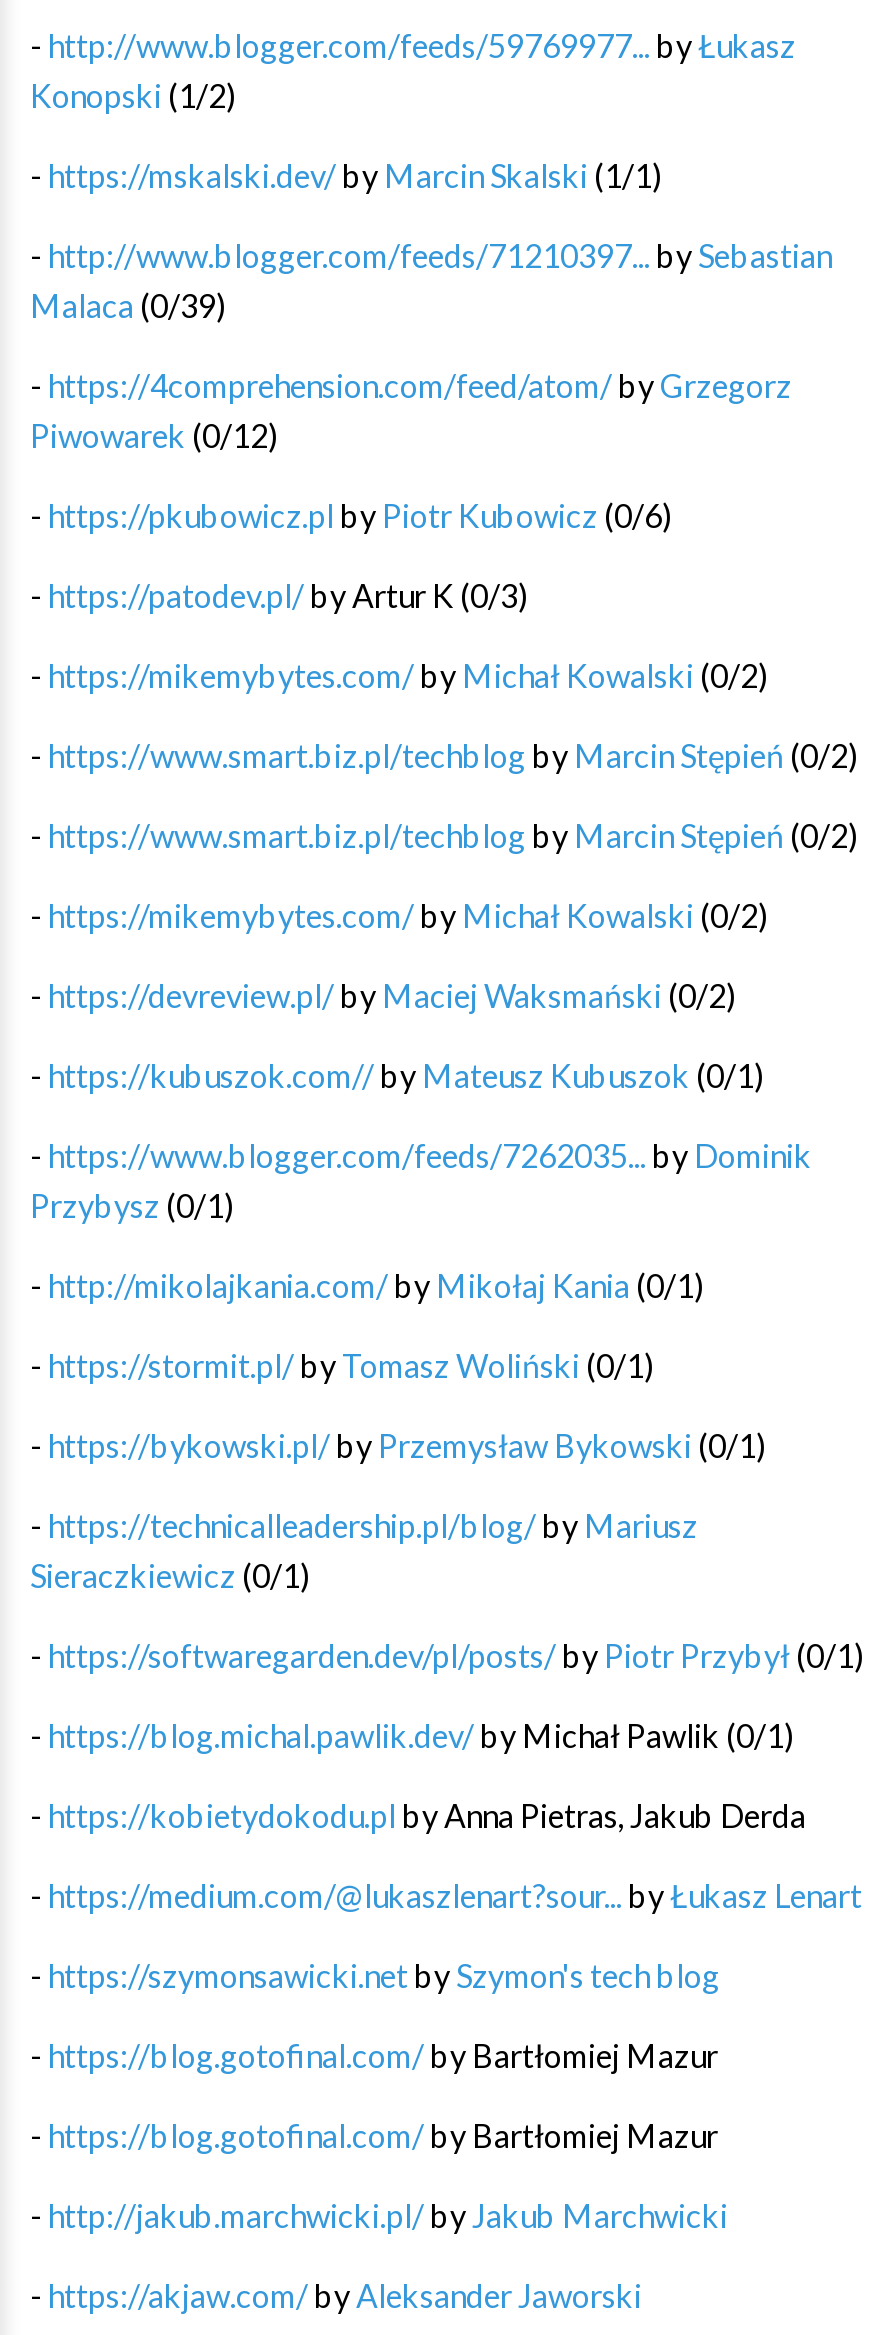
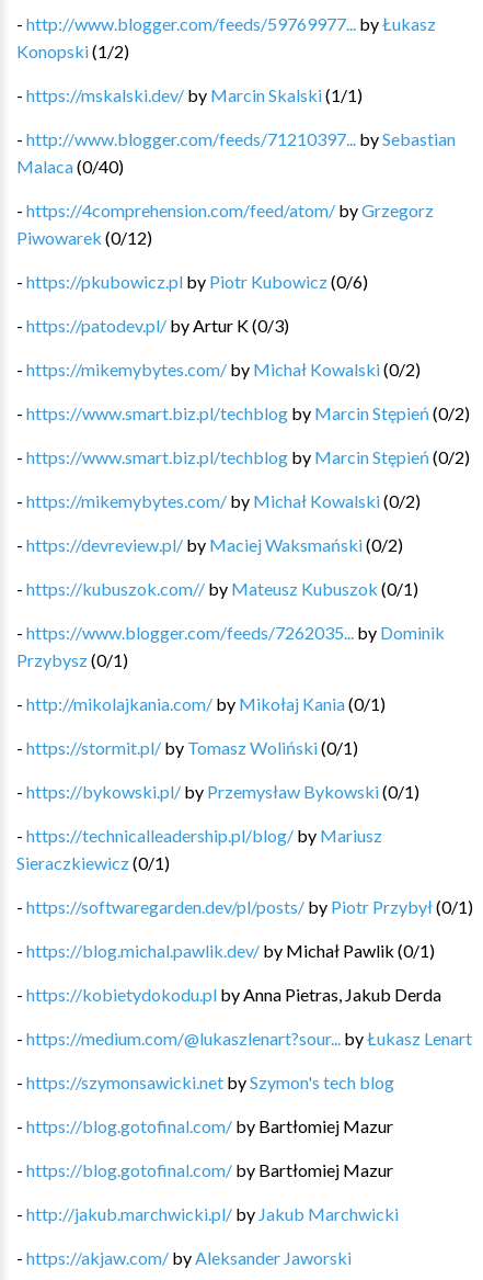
[30,285,226,323] Malaca (0/39) -> [16,155,124,176] Malaca (0/40)

